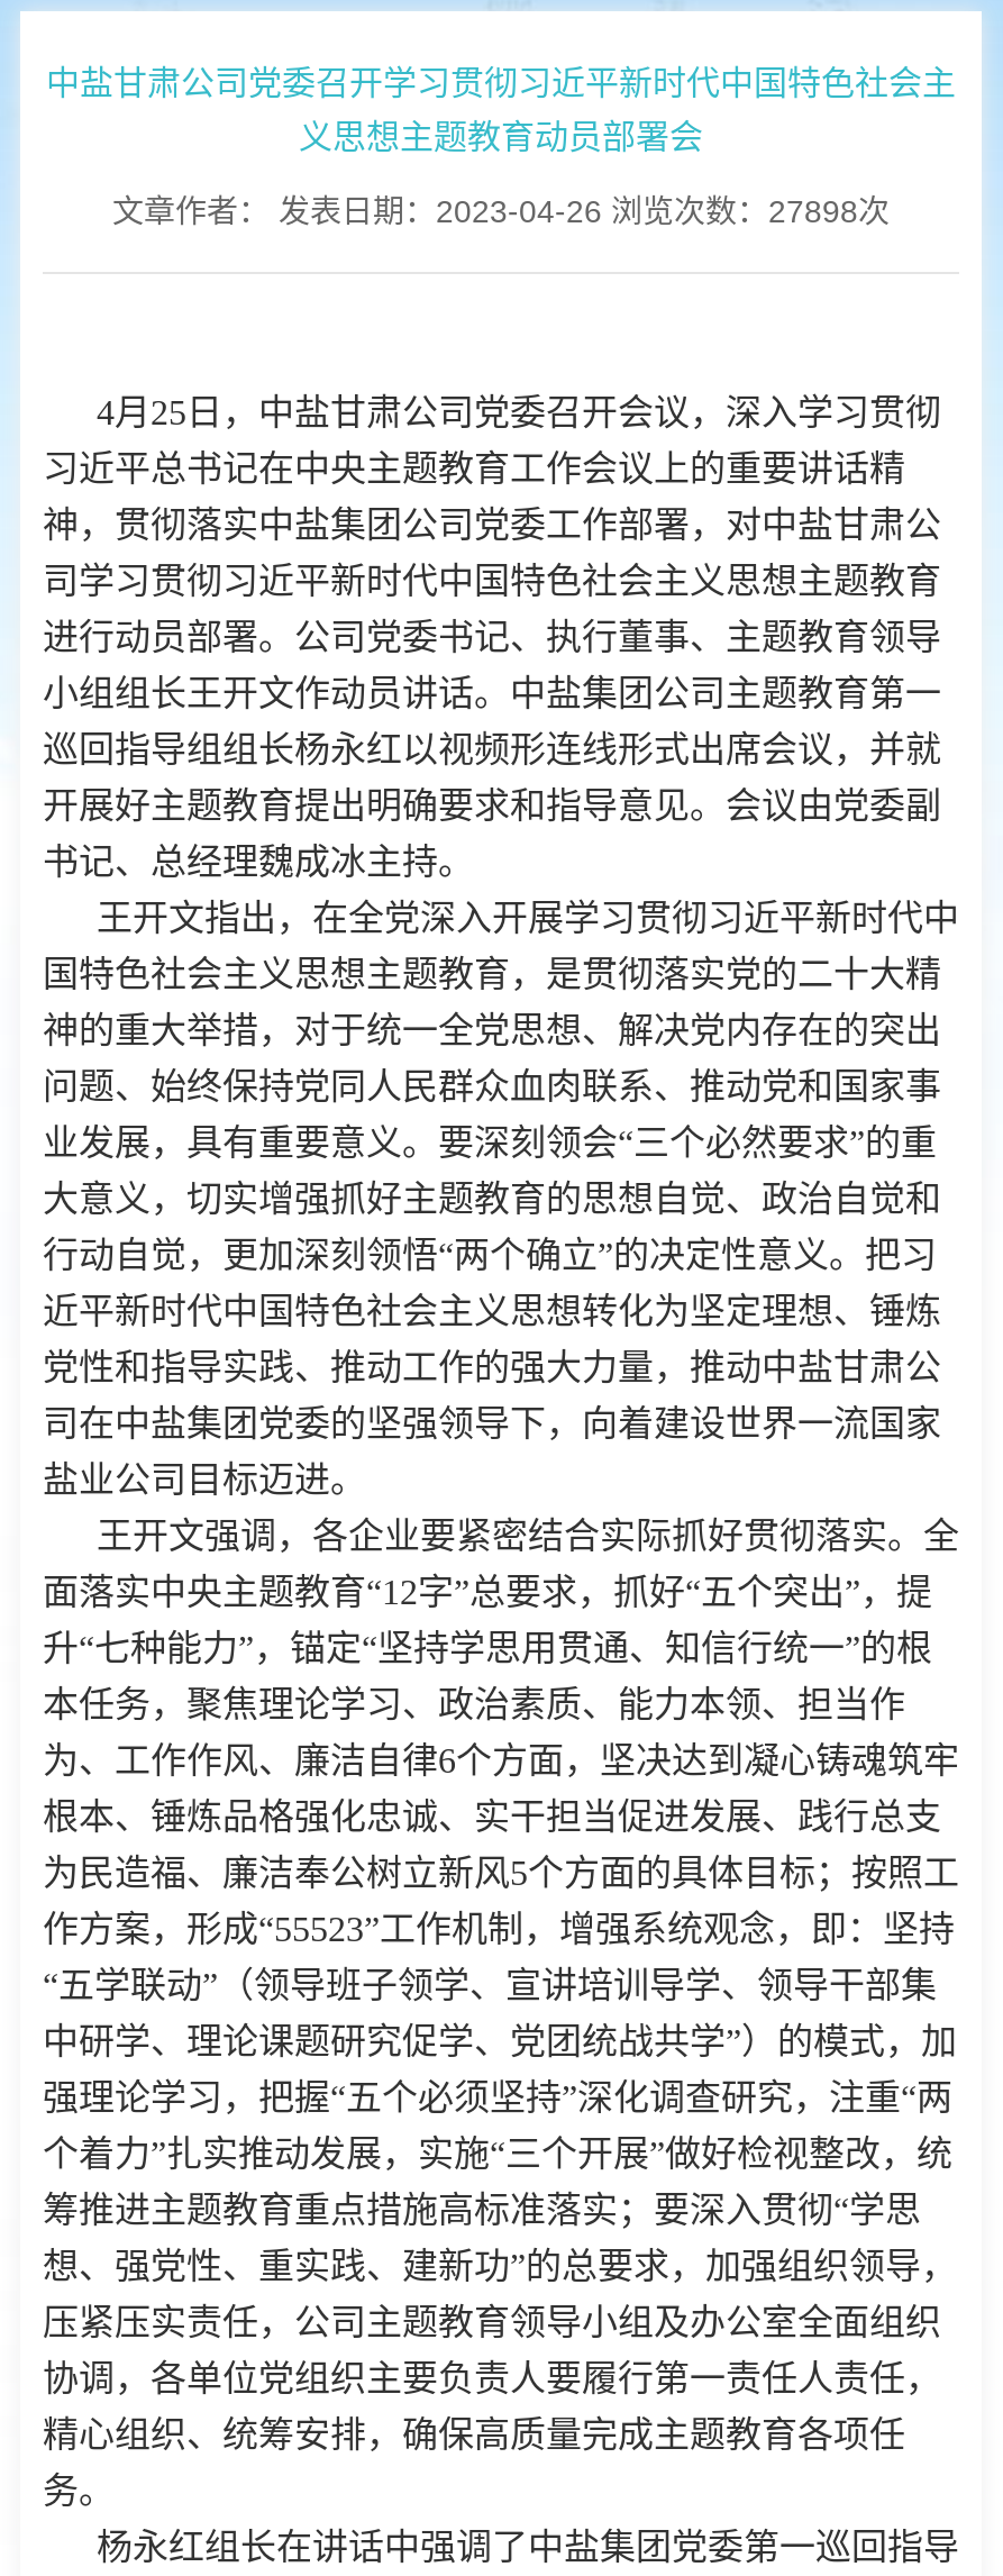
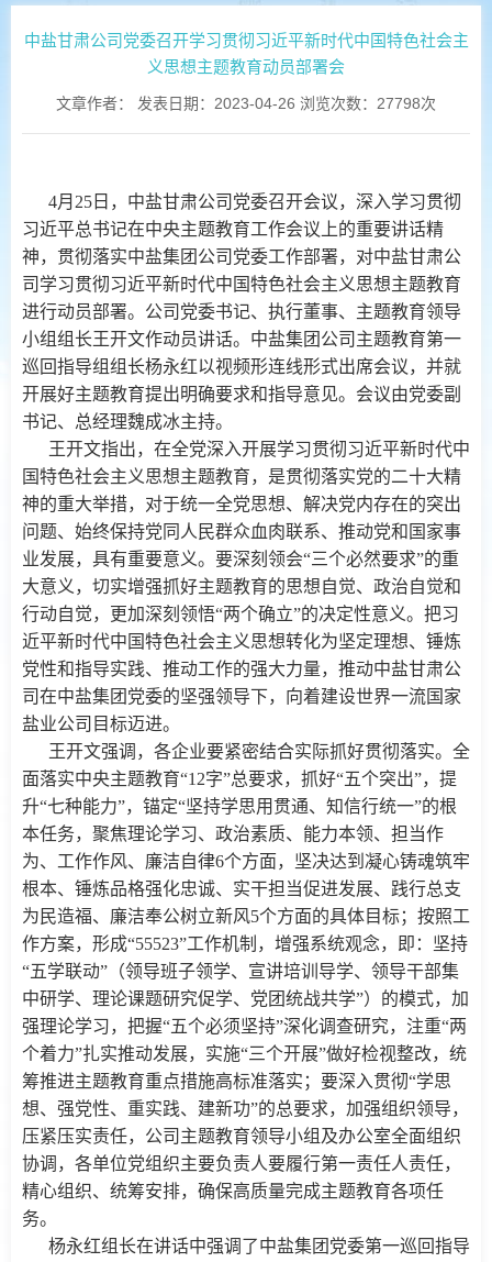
[112,193,890,229] 文章作者： 发表日期：2023-04-26 浏览次数：27898次 -> [56,95,436,112] 文章作者： 发表日期：2023-04-26 浏览次数：27798次

